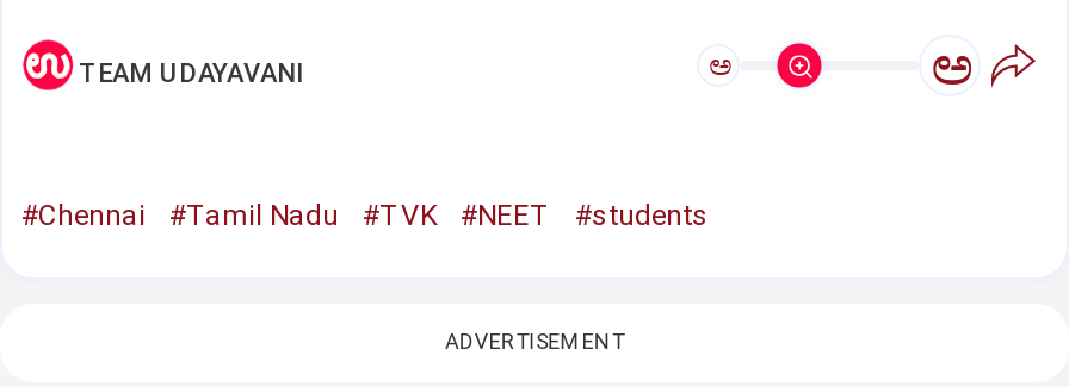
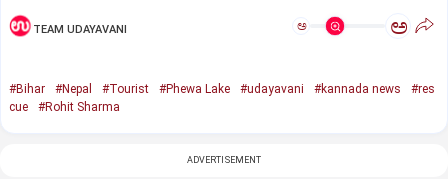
[21,199,709,232] #Chennai | #Tamil Nadu | #TVK | #NEET | #students -> [9,82,435,114] #Bihar | #Nepal | #Tourist | #Phewa Lake | #udayavani | #kannada news | #res | cue | #Rohit Sharma

